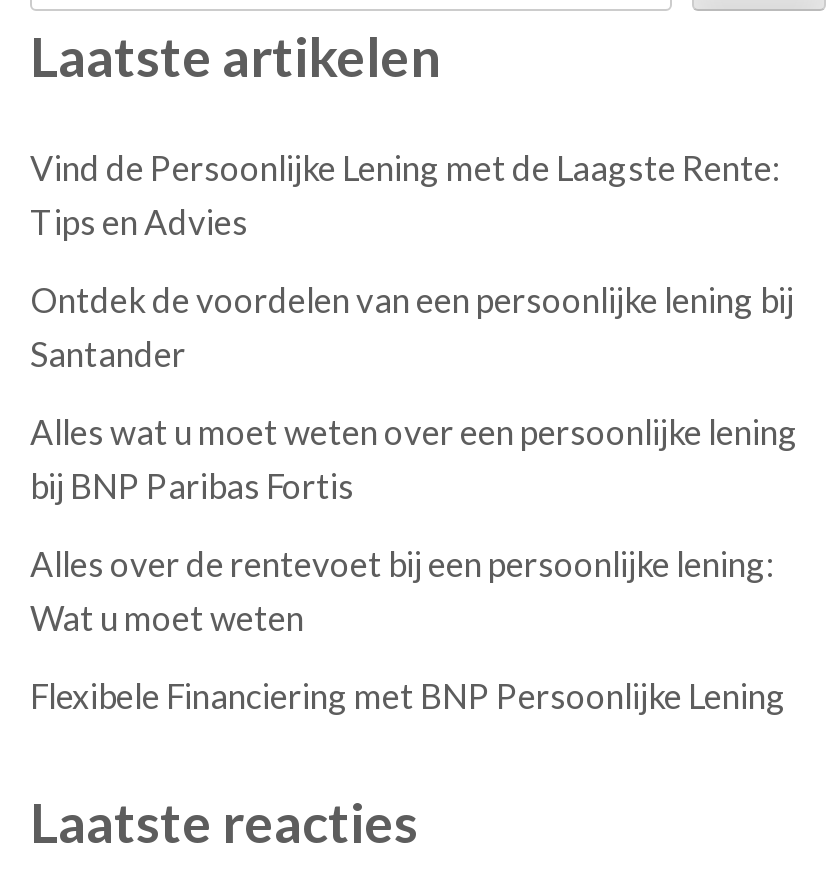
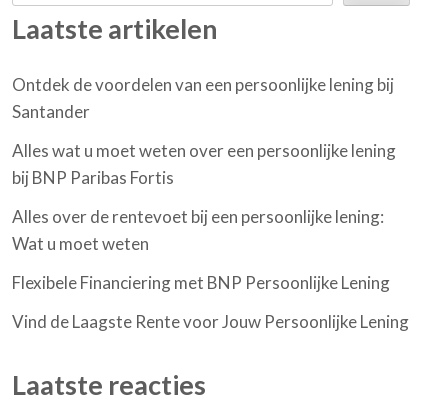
[30,148,780,244] Vind de Persoonlijke Lening met de Laagste Rente: | Tips en Advies -> none
moved [30,280,798,718] -> [12,74,396,293]: Ontdek de voordelen van een persoonlijke lening bij | Santander | Alles wat u moet weten over een persoonlijke lening | bij BNP Paribas Fortis | Alles over de rentevoet bij een persoonlijke lening: | Wat u moet weten | Flexibele Financiering met BNP Persoonlijke Lening
none -> [12,311,409,332] Vind de Laagste Rente voor Jouw Persoonlijke Lening

